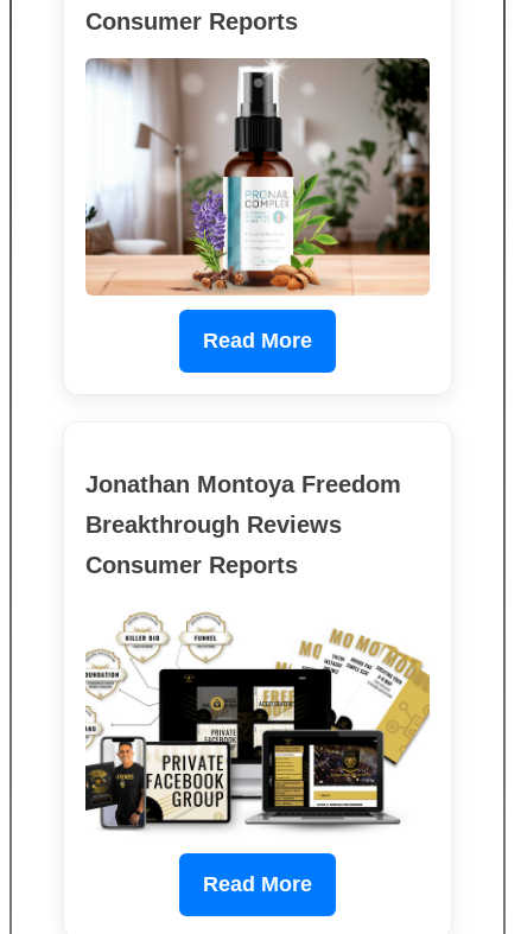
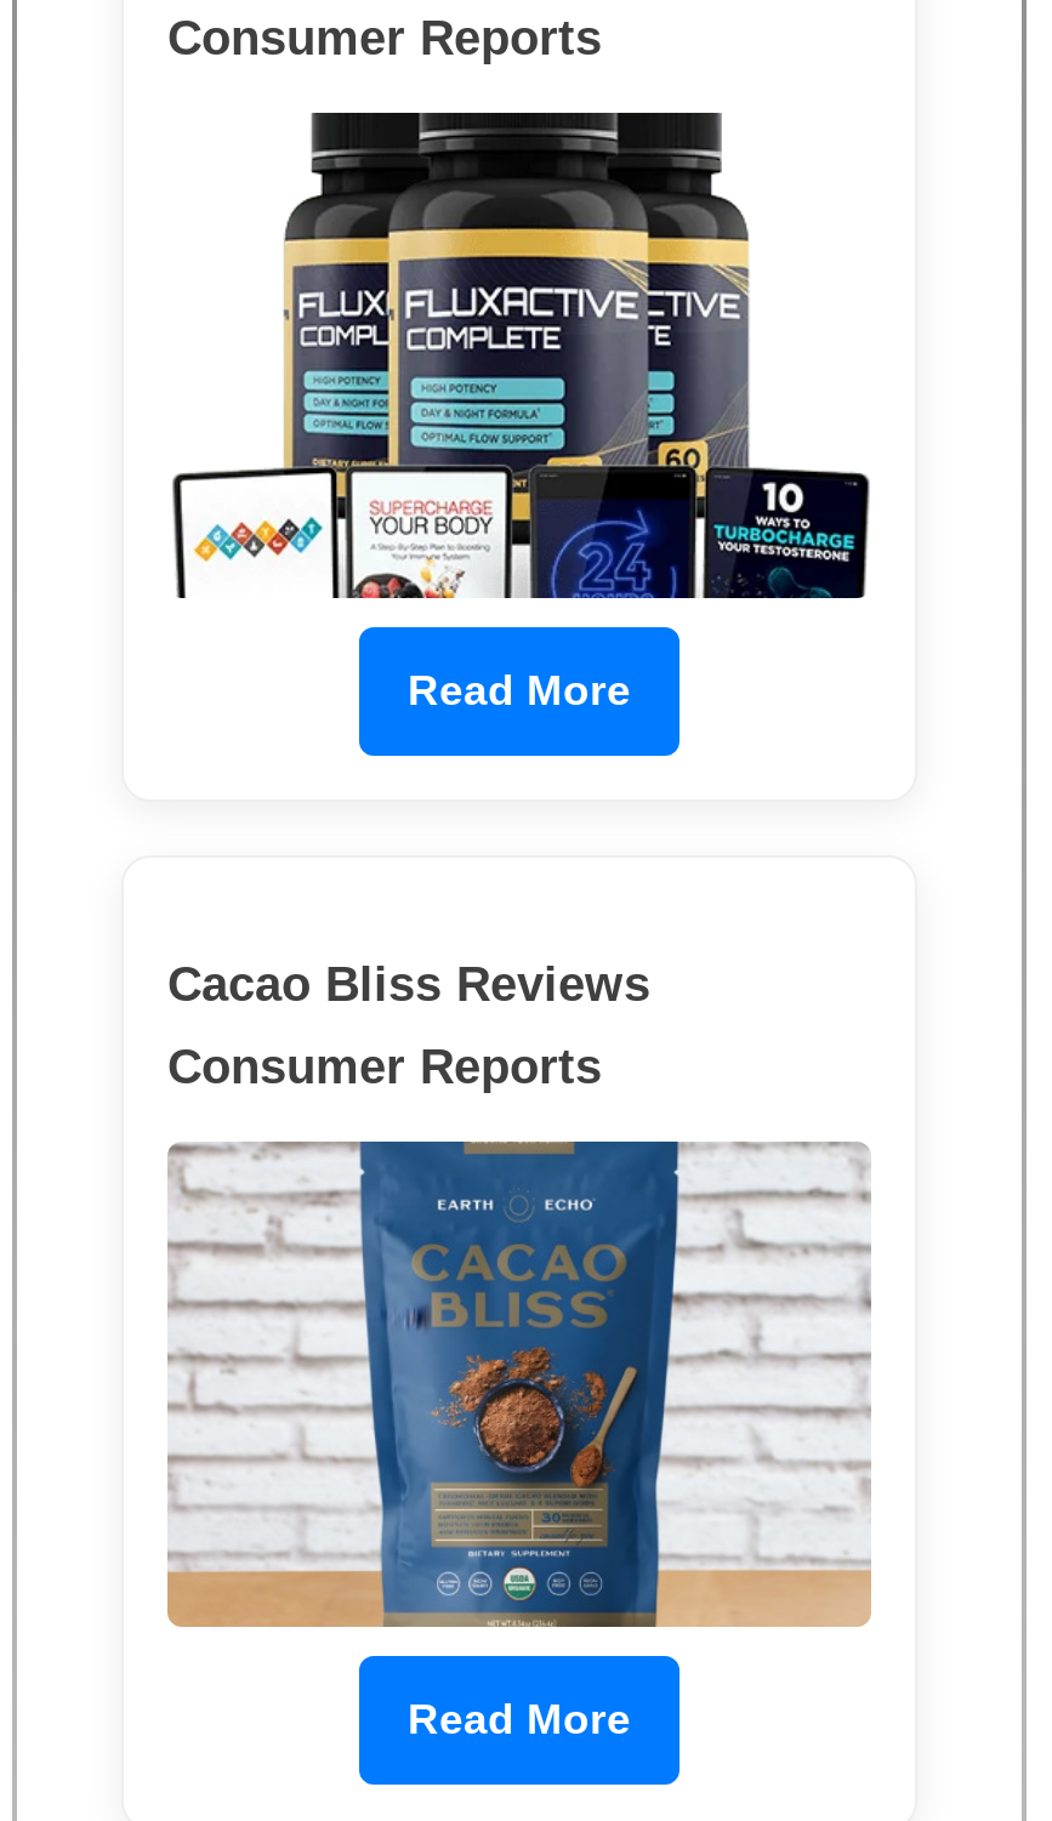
[84,57,431,297] [image] -> [167,110,871,601] [image]
[85,471,401,537] Jonathan Montoya Freedom | Breakthrough Reviews -> [167,956,650,1010] Cacao Bliss Reviews
[84,602,431,839] [image] -> [165,1139,874,1629] [image]

